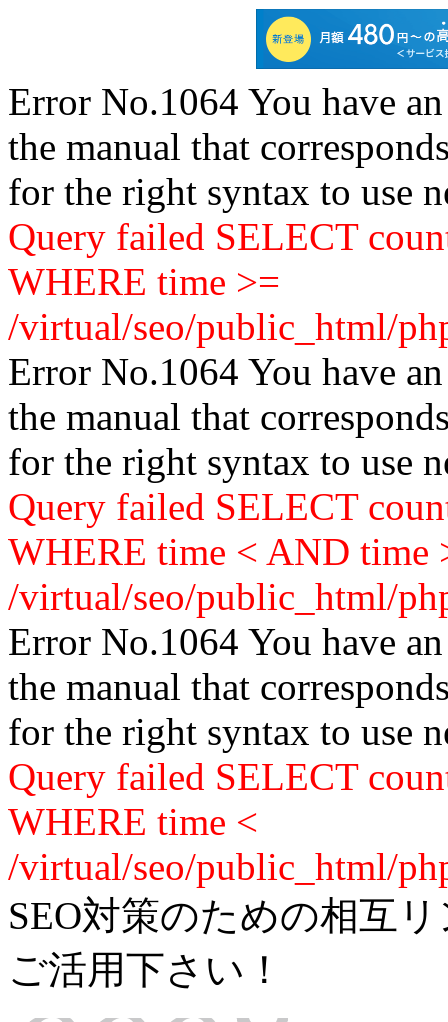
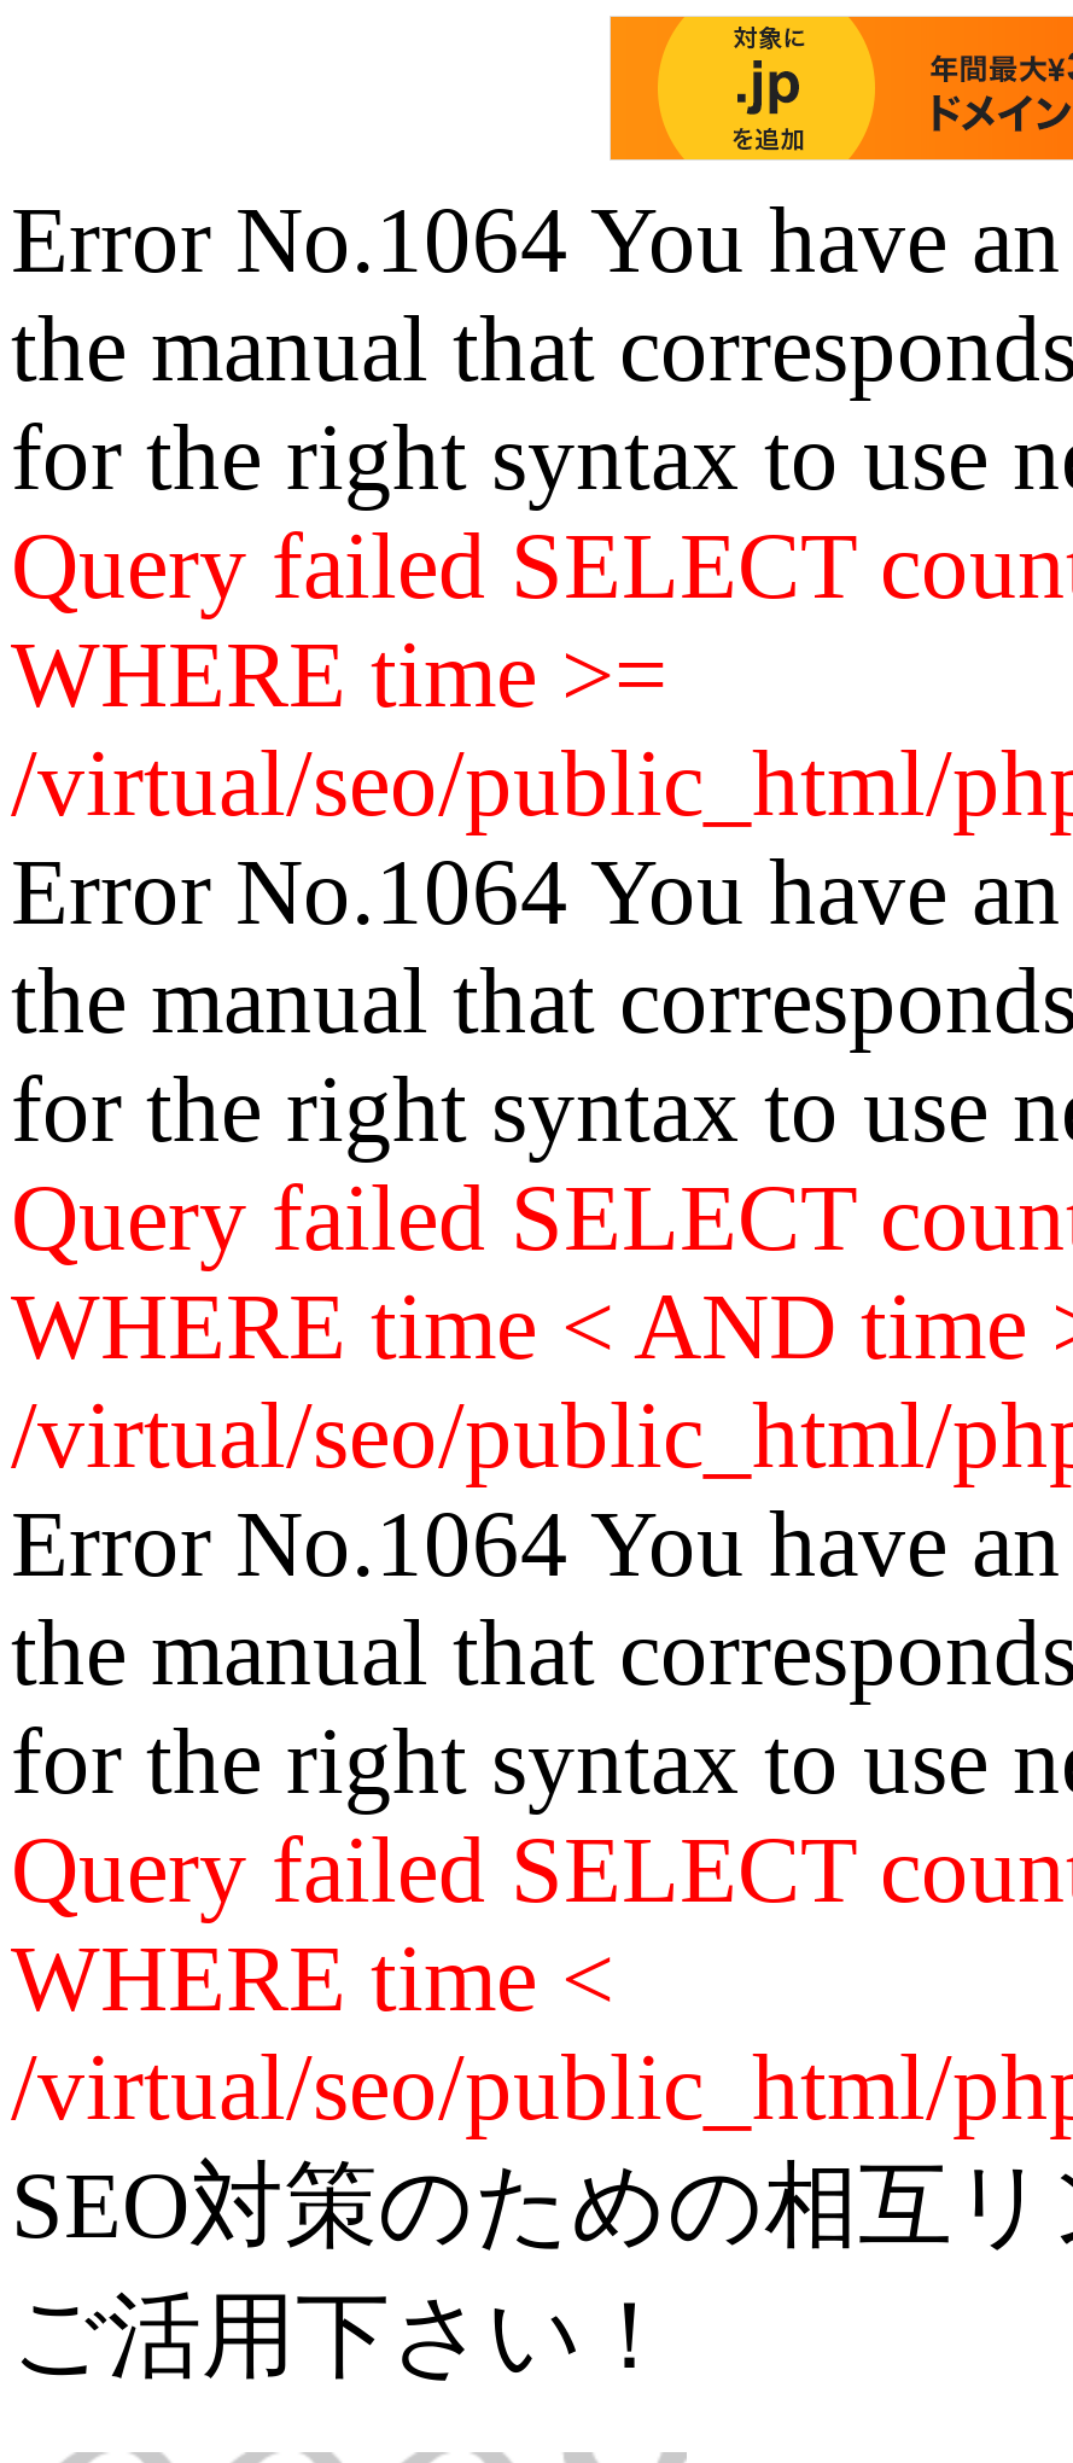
[255,8,445,70] [image] -> [607,13,1066,163] [image]

